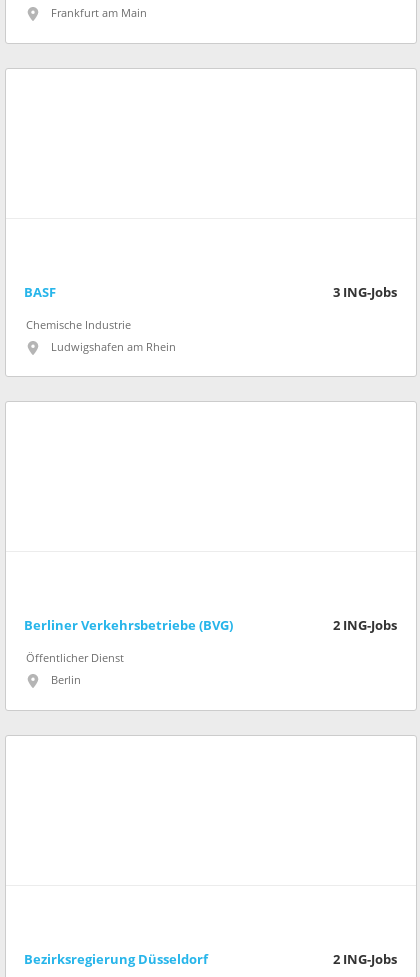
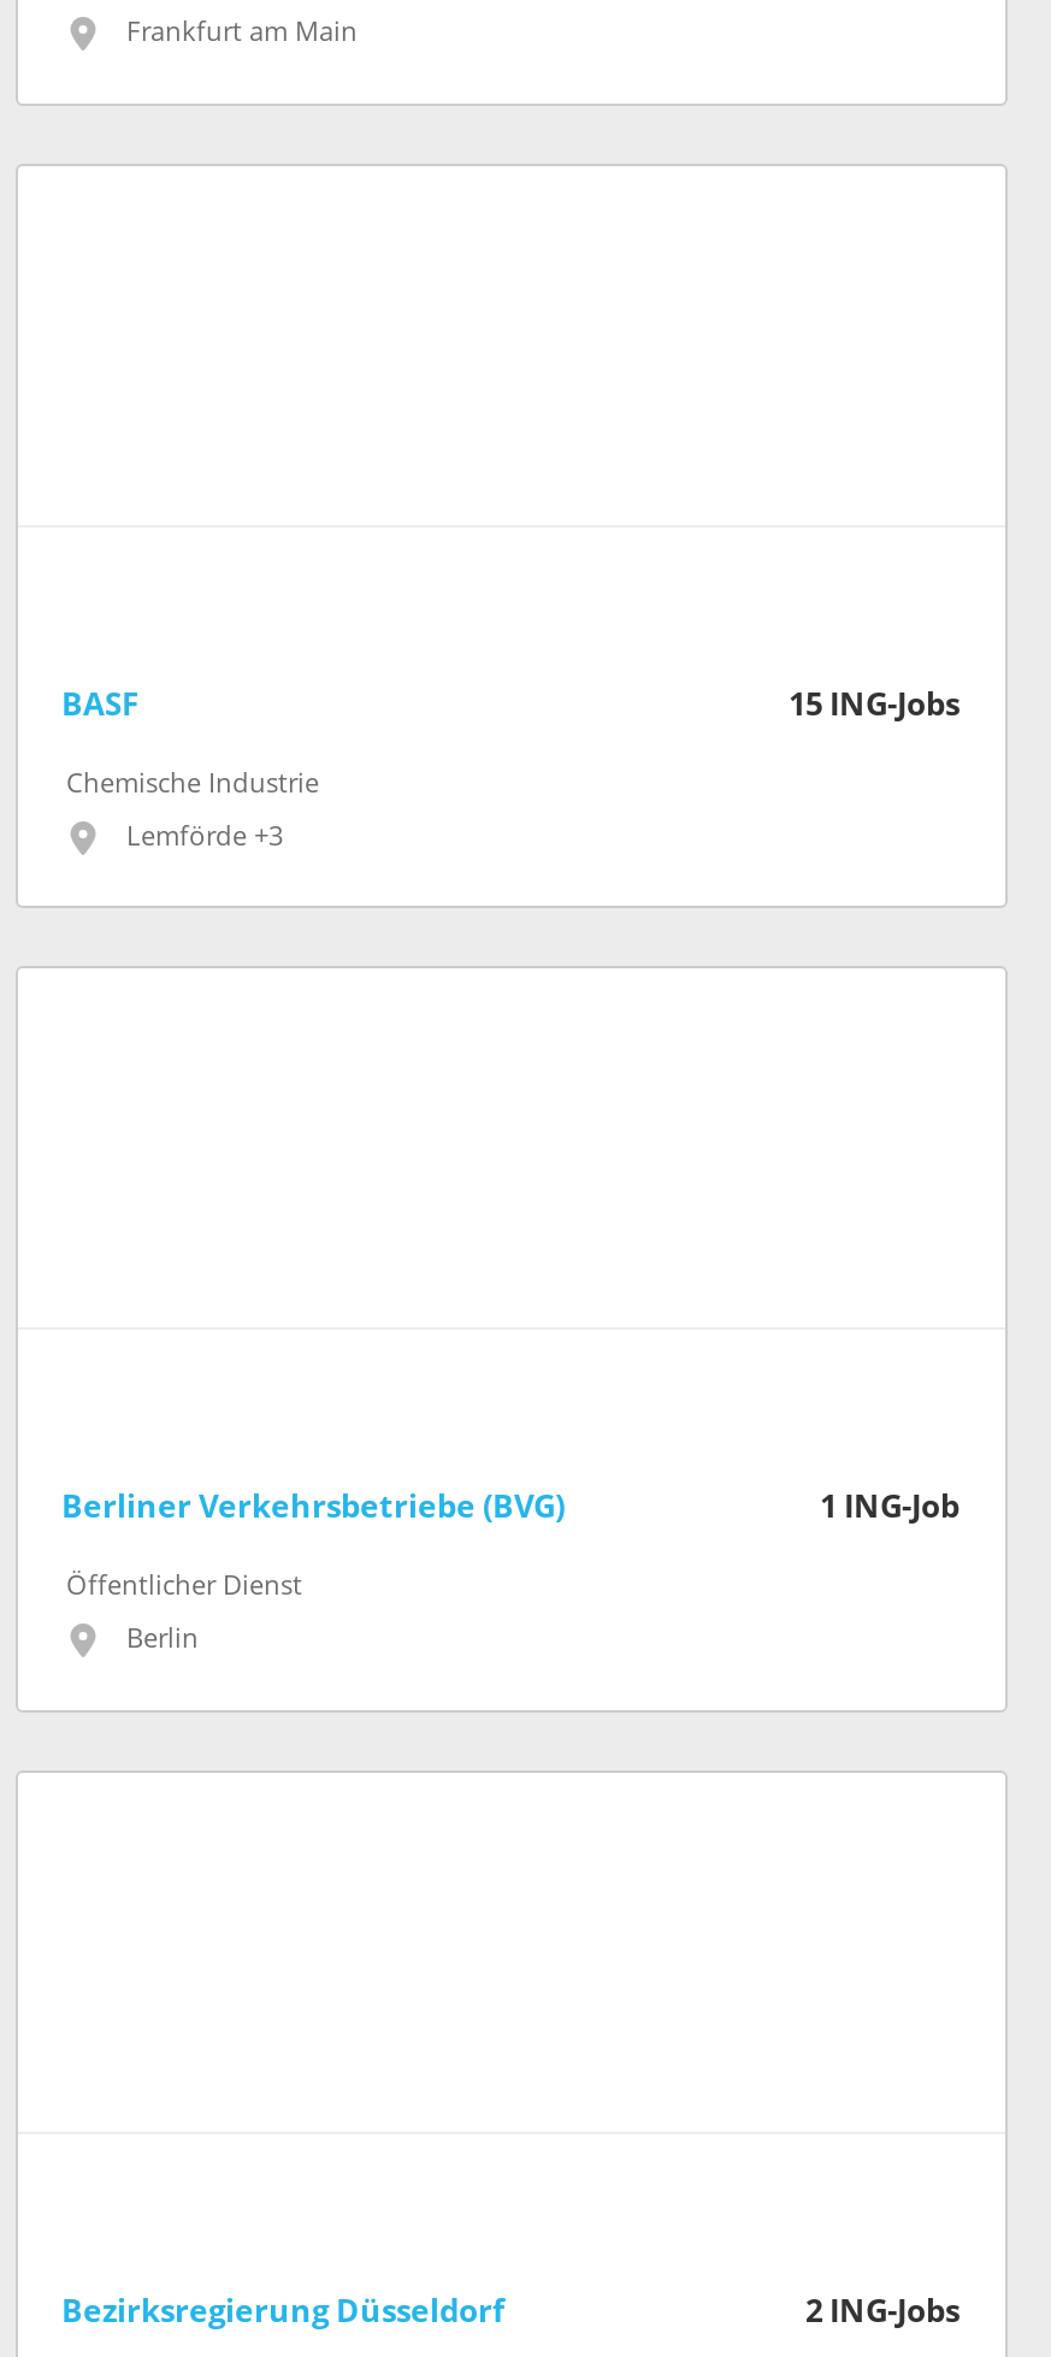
[333,285,397,300] 3 ING-Jobs -> [789,686,960,722] 15 ING-Jobs
[51,341,176,354] Ludwigshafen am Rhein -> [126,820,283,852] Lemförde +3
[333,618,397,633] 2 ING-Jobs -> [820,1490,960,1526] 1 ING-Job

